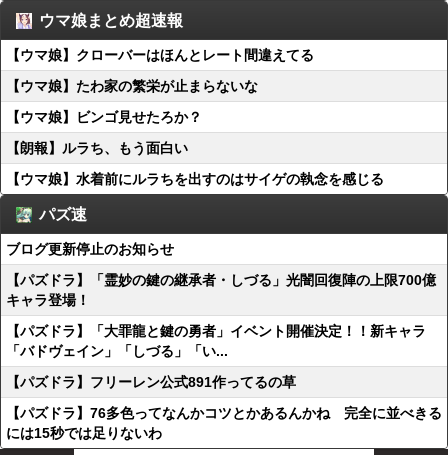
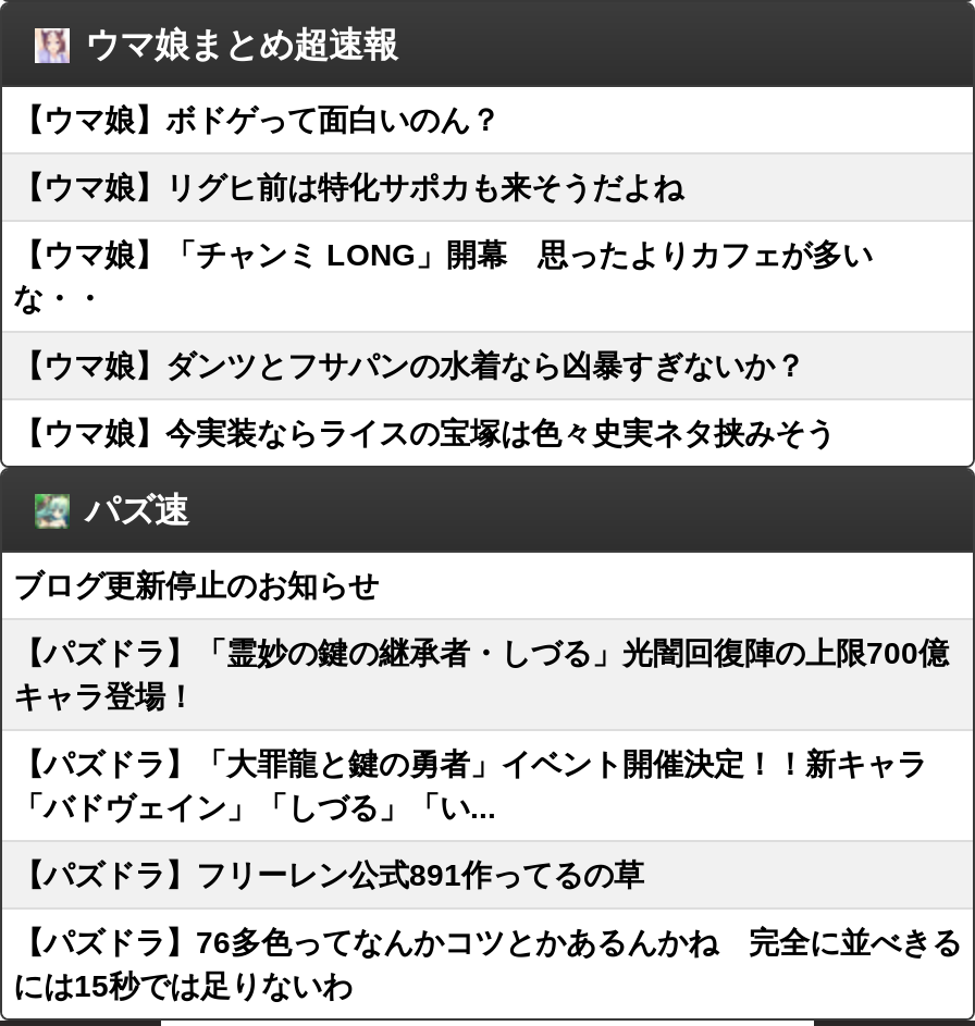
[6,47,314,63] 【ウマ娘】クローバーはほんとレート間違えてる -> [13,102,501,137] 【ウマ娘】ボドゲって面白いのん？
[6,78,258,94] 【ウマ娘】たわ家の繁栄が止まらないな -> [13,170,683,205] 【ウマ娘】リグヒ前は特化サポカも来そうだよね
[6,109,202,125] 【ウマ娘】ビンゴ見せたろか？ -> [13,237,873,316] 【ウマ娘】「チャンミ LONG」開幕 思ったよりカフェが多い | な・・
[6,140,188,156] 【朗報】ルラち、もう面白い -> [13,348,805,383] 【ウマ娘】ダンツとフサパンの水着なら凶暴すぎないか？
[6,171,384,187] 【ウマ娘】水着前にルラちを出すのはサイゲの執念を感じる -> [13,416,836,450] 【ウマ娘】今実装ならライスの宝塚は色々史実ネタ挟みそう

